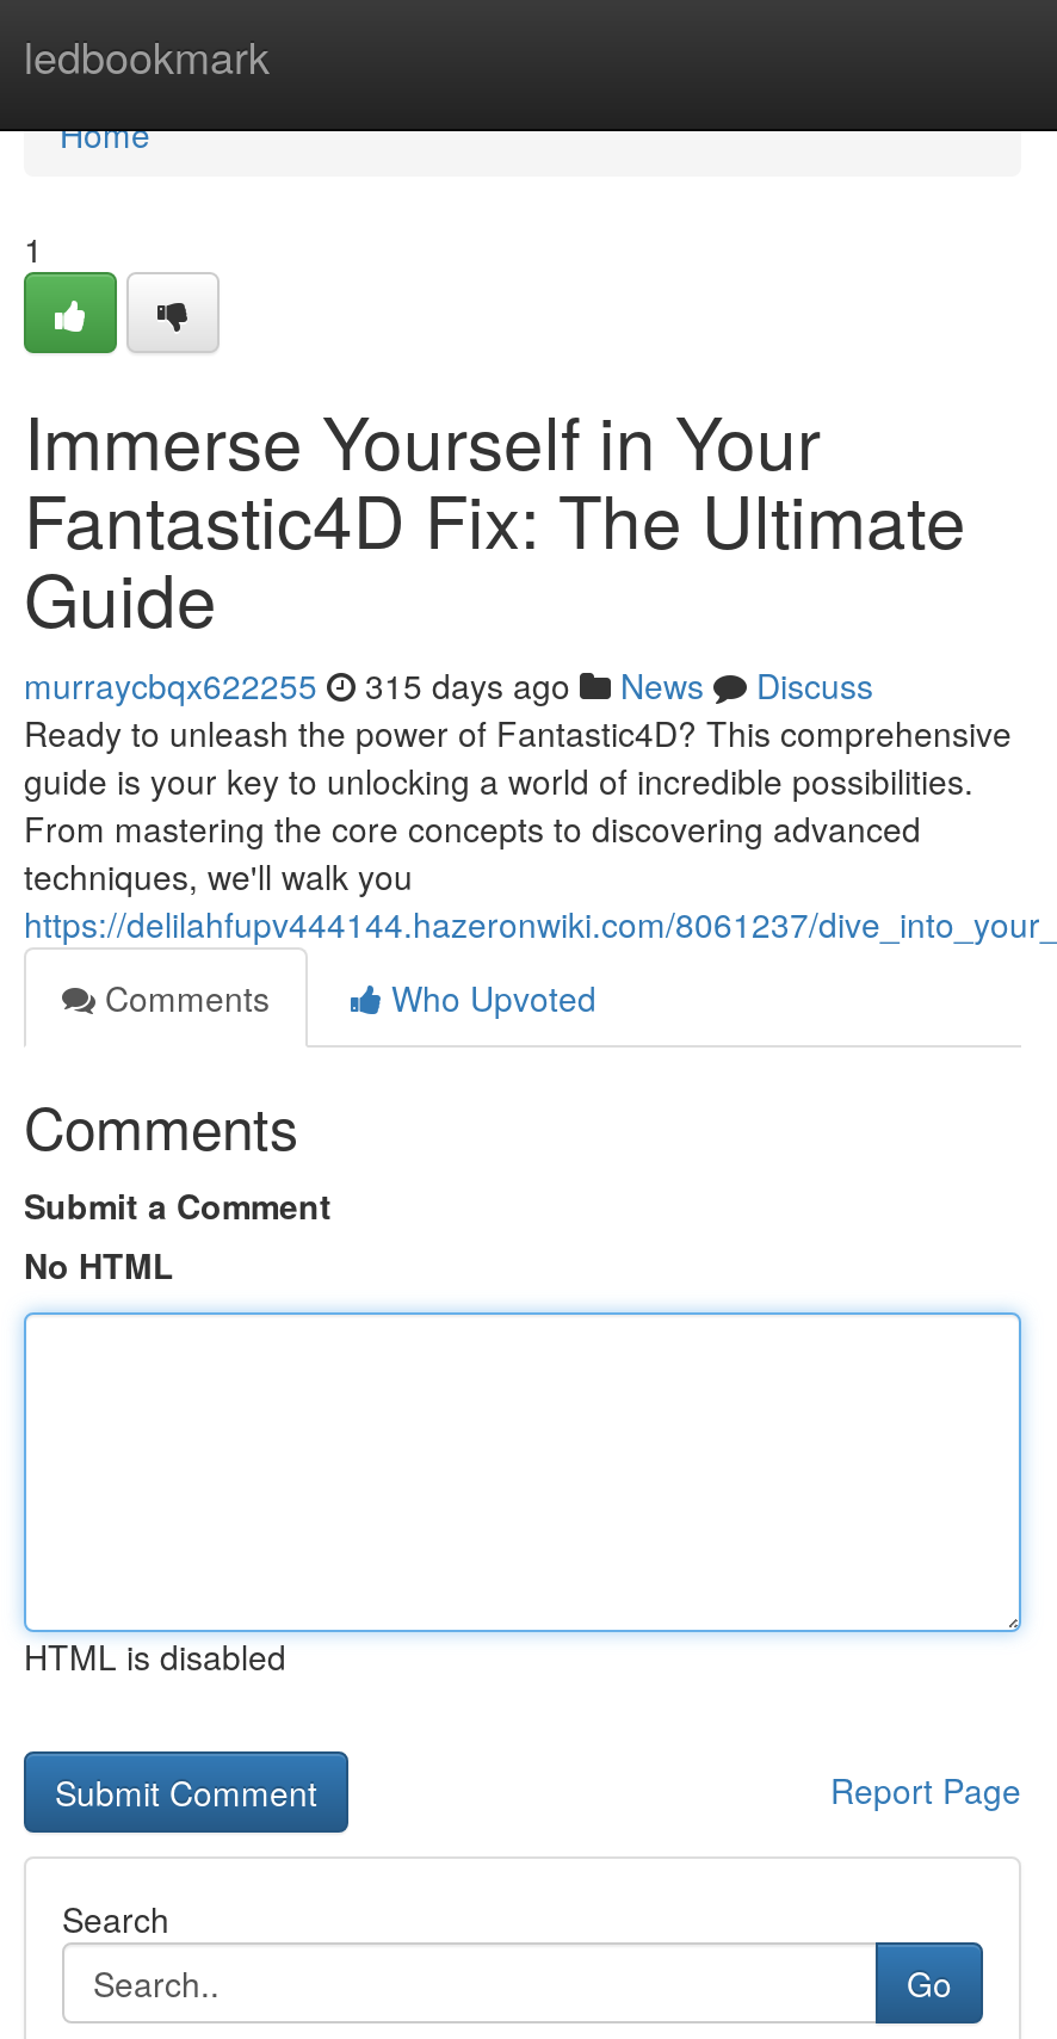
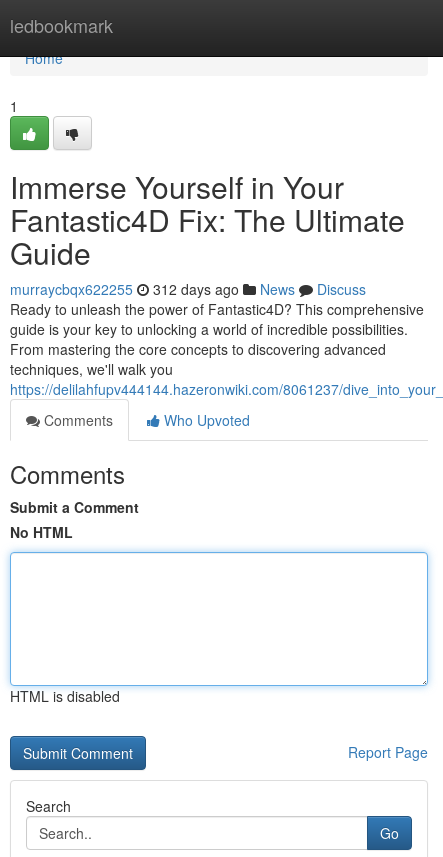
[24,661,873,709] murraycbqx622255 315 days ago News Discuss -> [10,279,366,299] murraycbqx622255 312 days ago News Discuss

